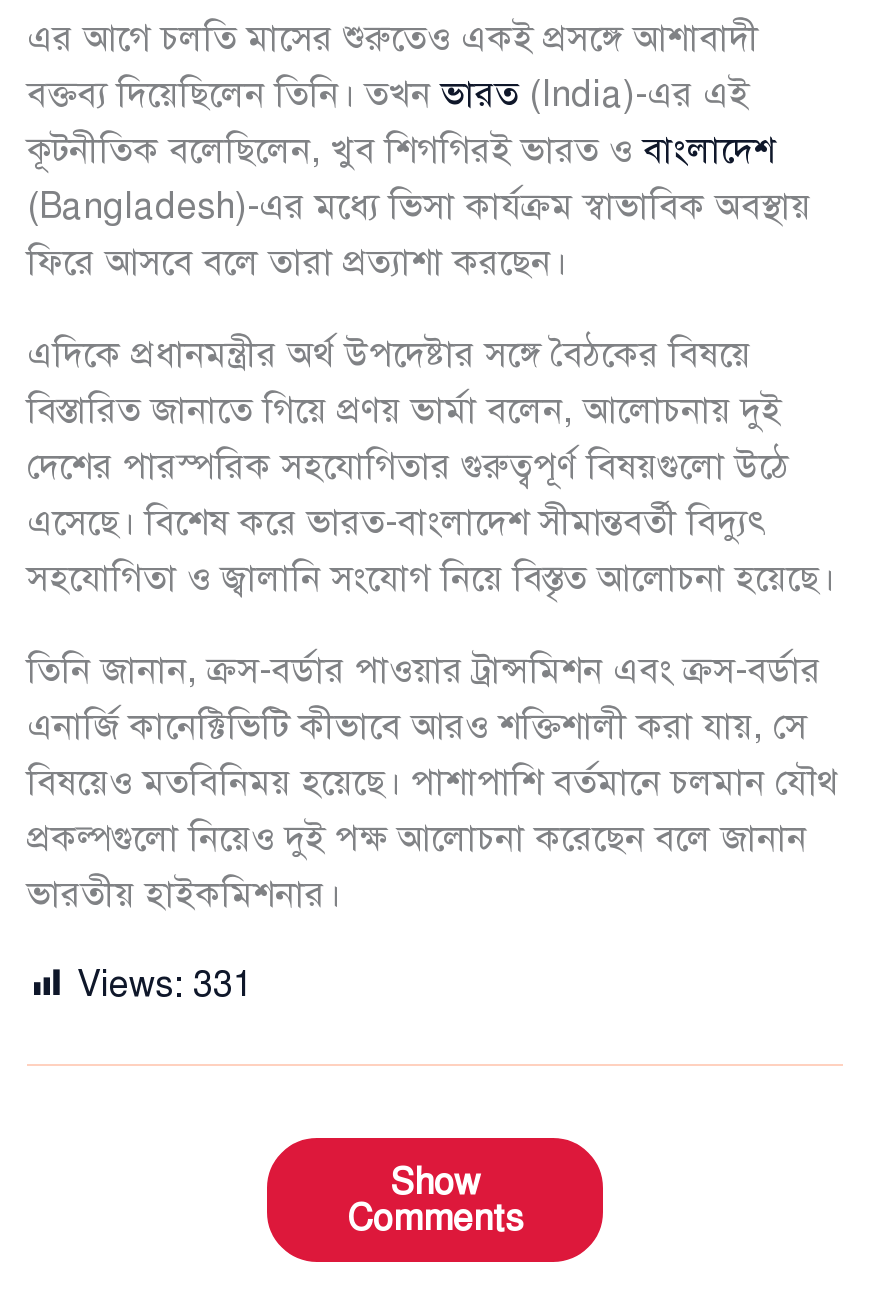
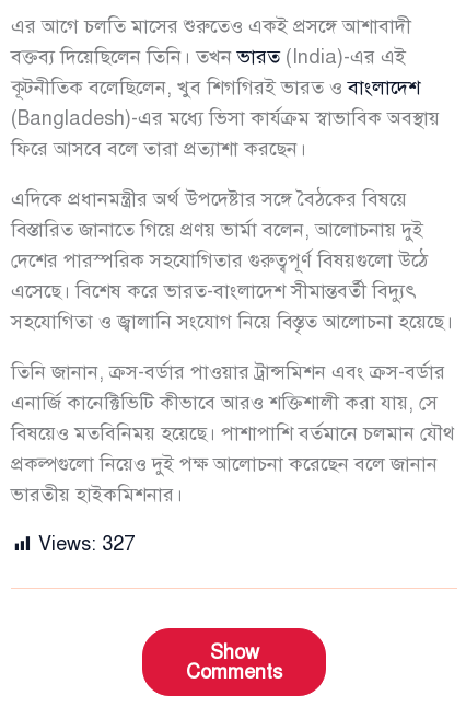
[77,963,253,1007] Views: 331 -> [38,532,135,556] Views: 327

